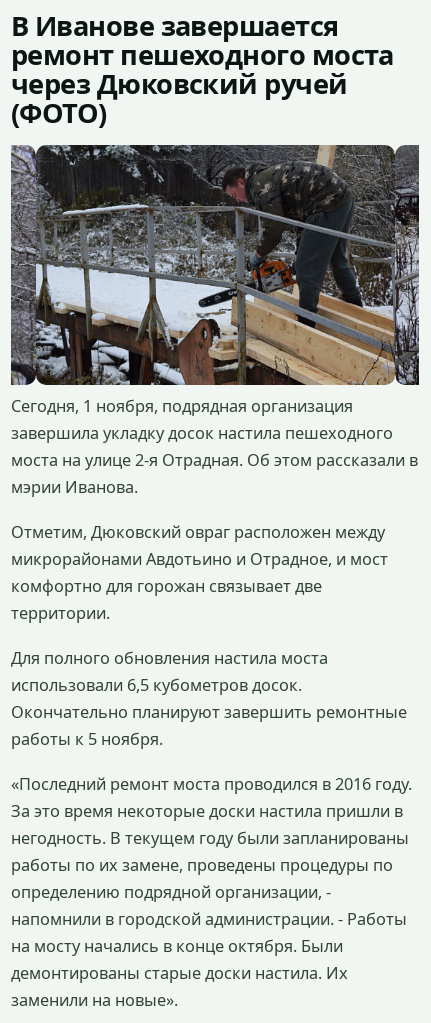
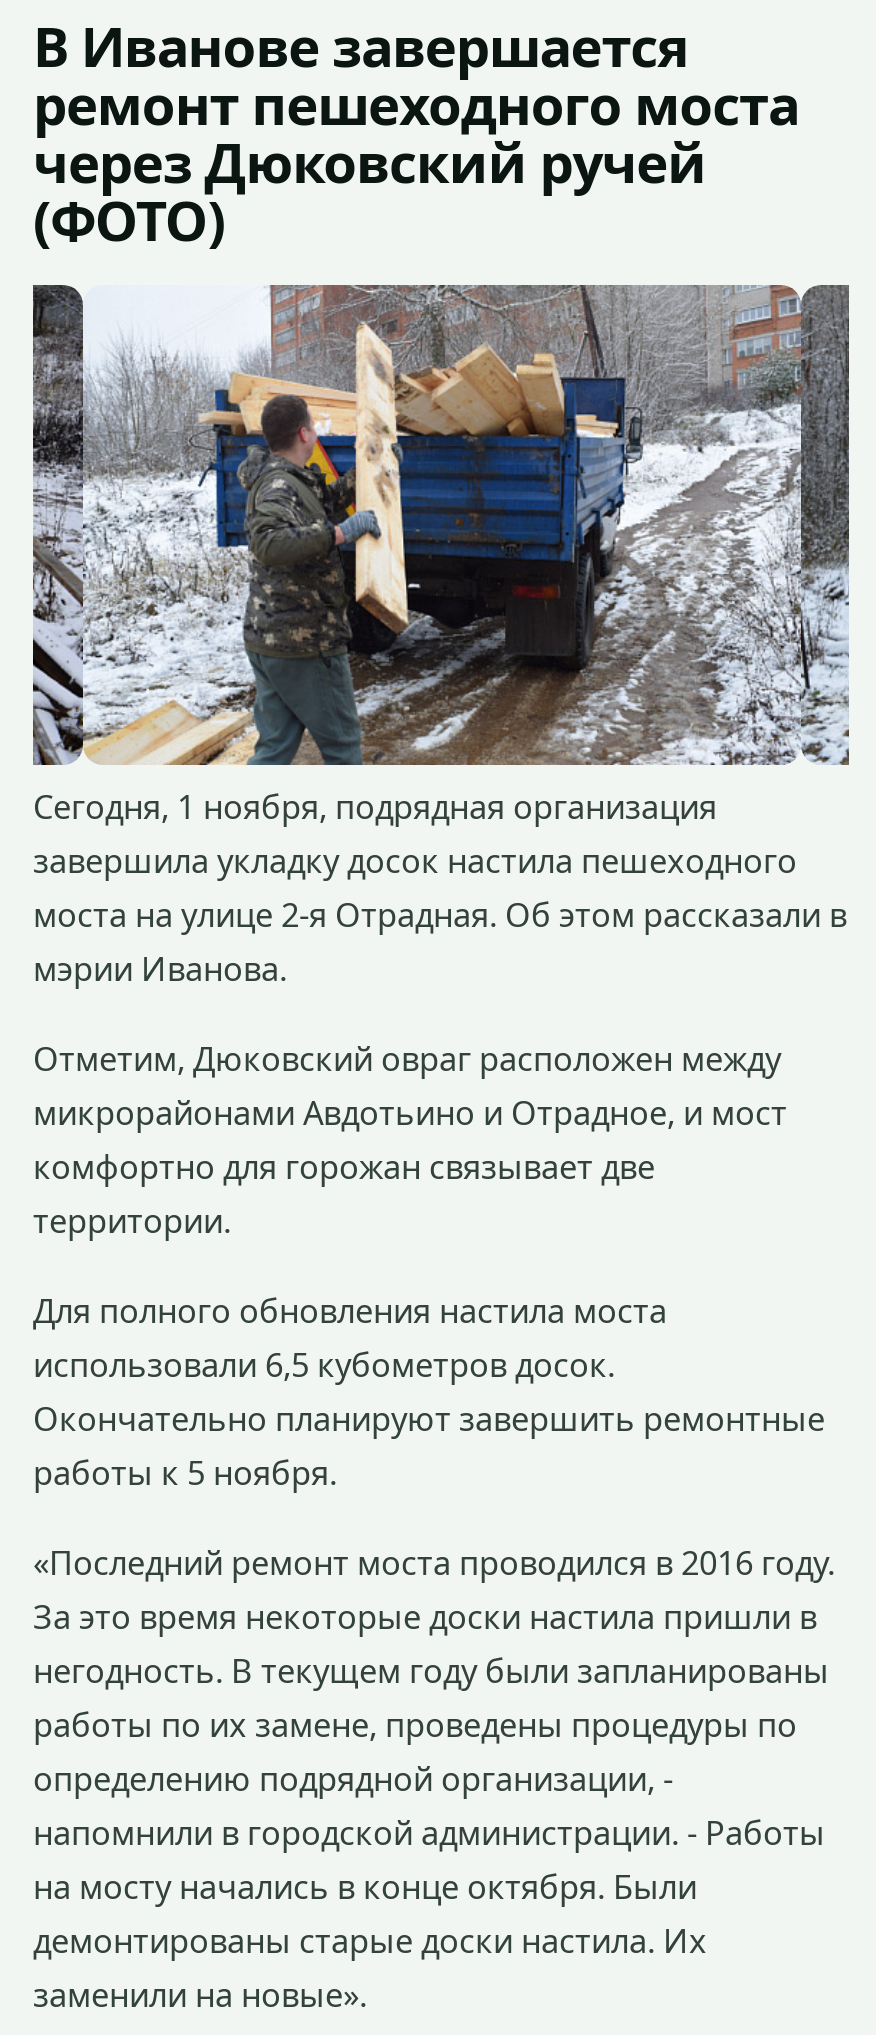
[10,144,420,386] [image] -> [33,285,849,767] [image]

